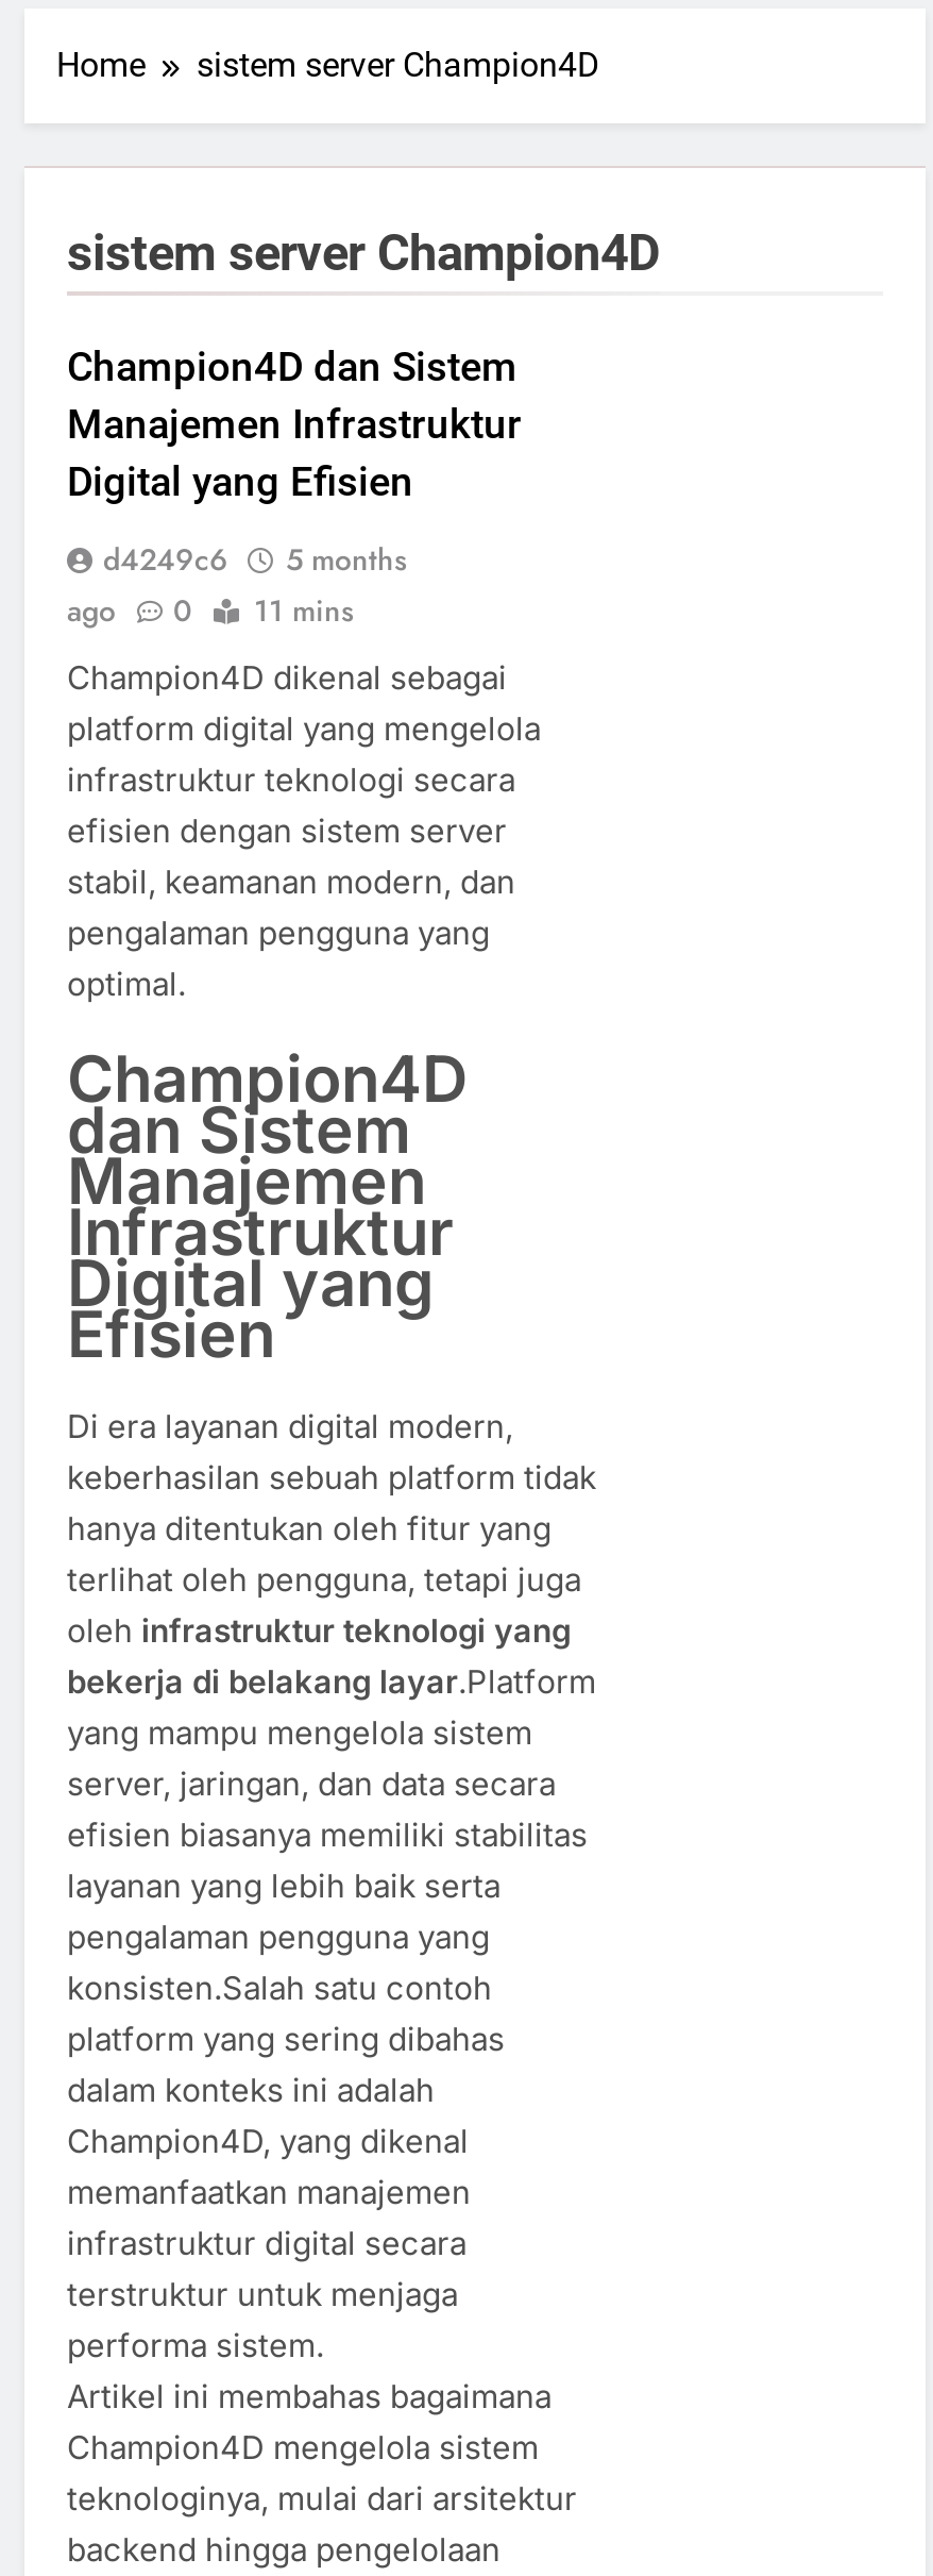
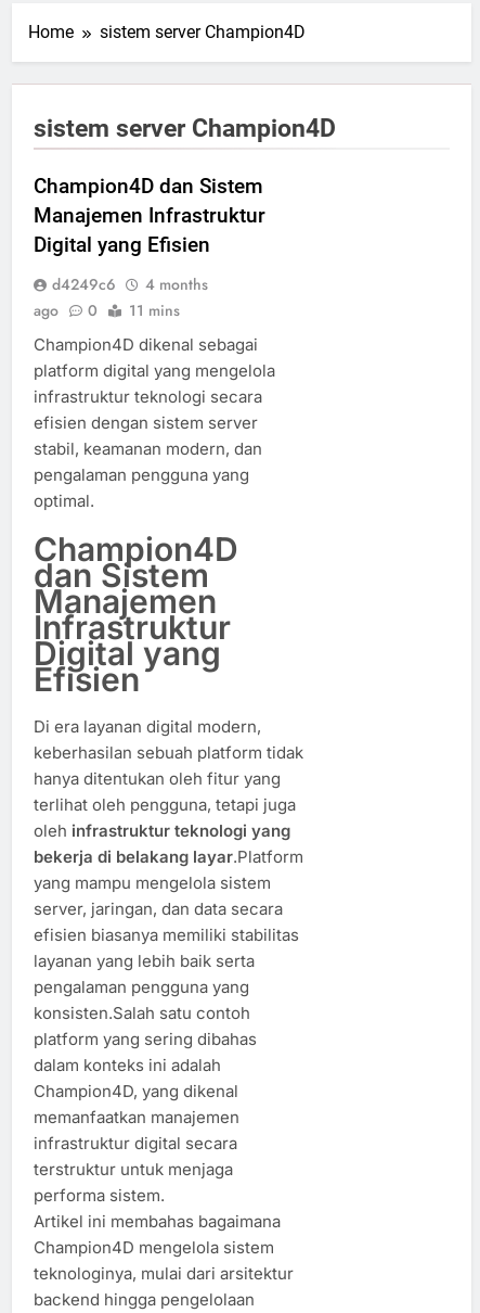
[103,539,407,581] d4249c6 5 months -> [52,274,208,295] d4249c6 4 months

